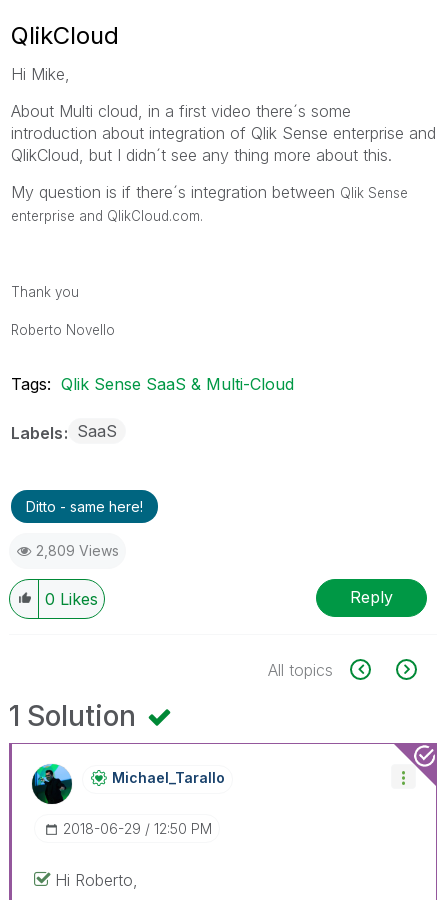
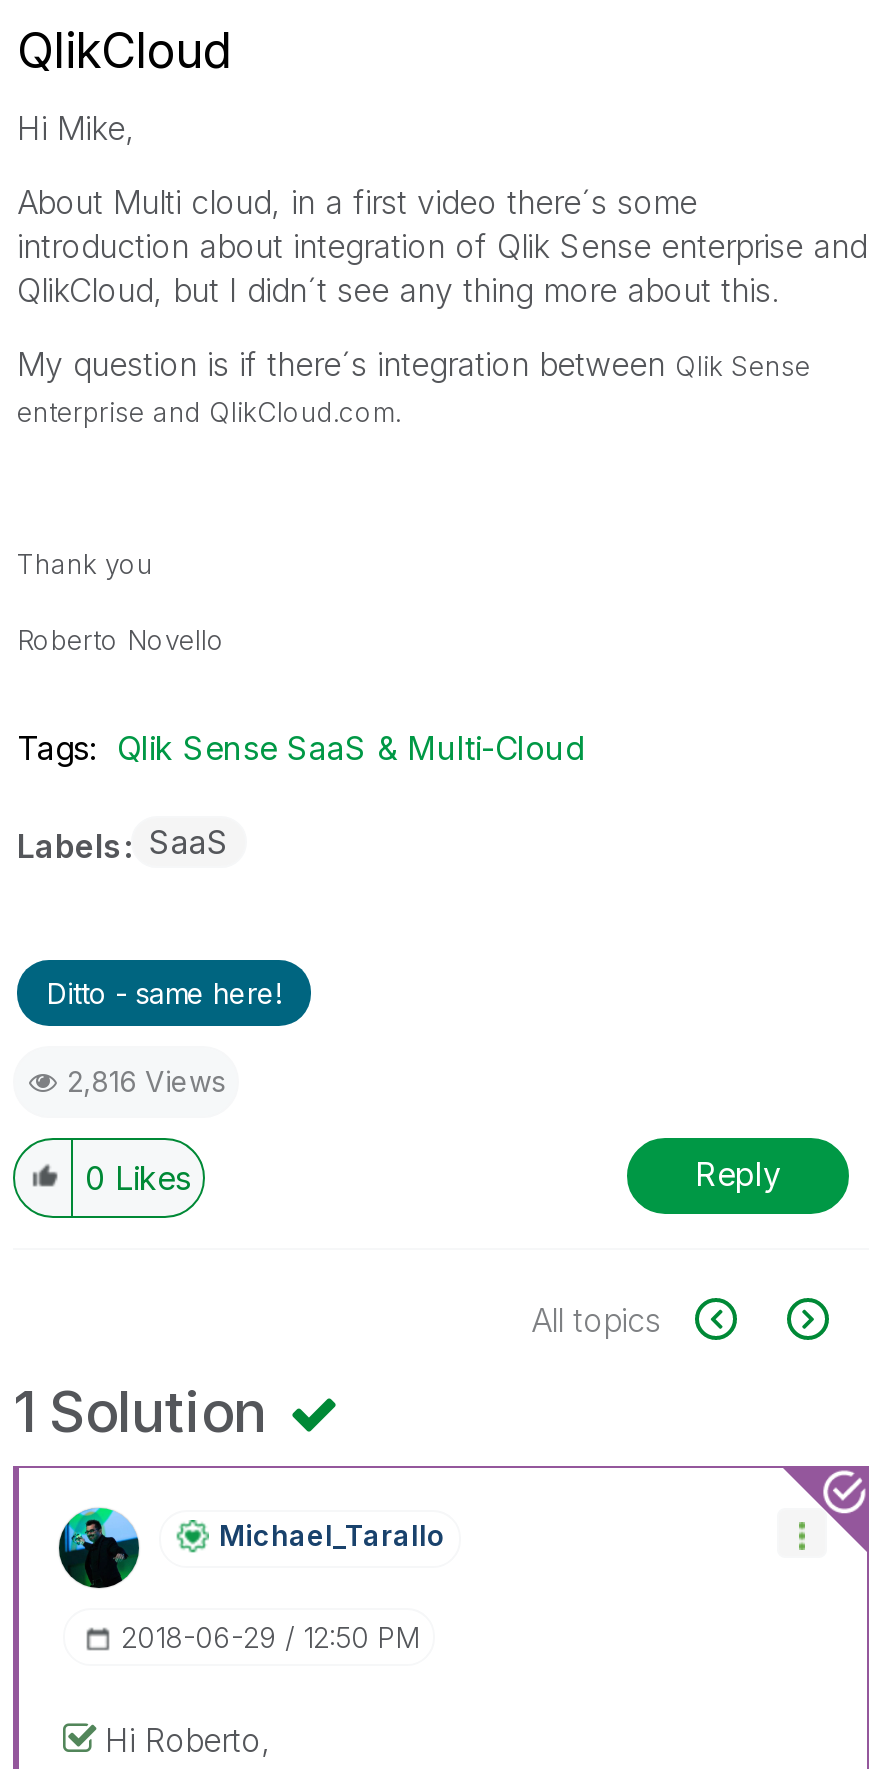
[36,541,119,558] 2,809 Views -> [67,1063,225,1097] 2,816 Views

